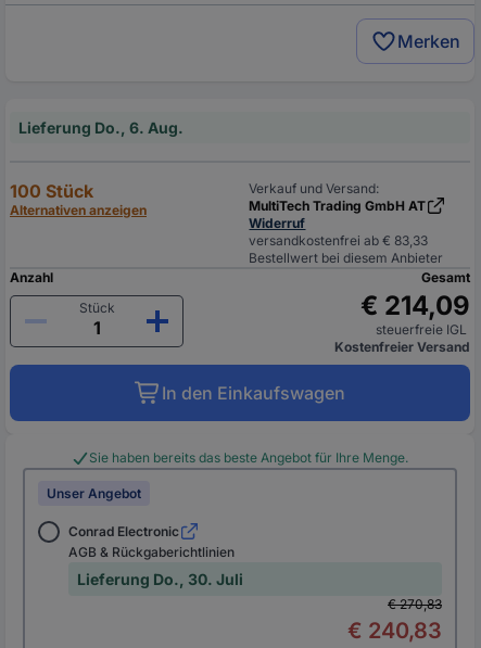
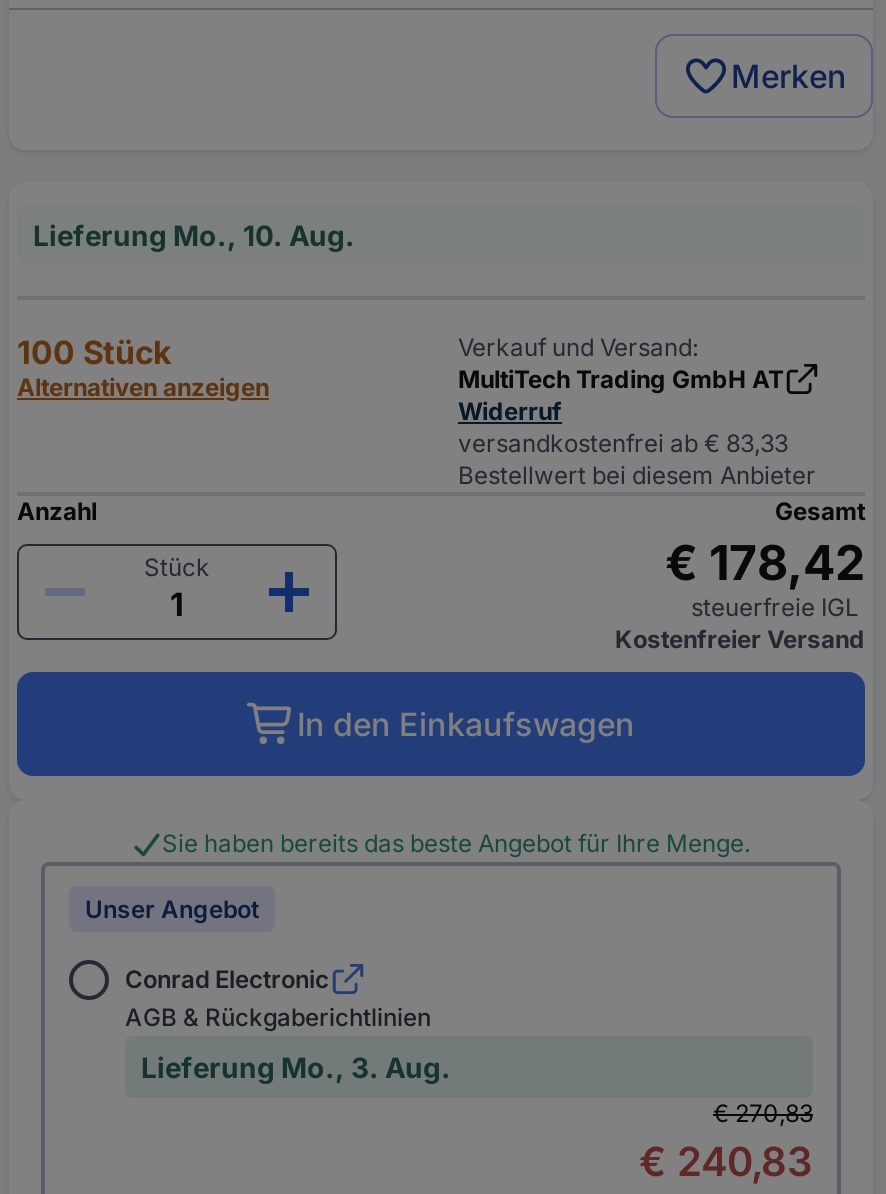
[18,119,183,137] Lieferung Do., 6. Aug. -> [33,219,355,253] Lieferung Mo., 10. Aug.
[360,290,470,322] € 214,09 -> [665,535,865,593] € 178,42
[77,570,243,589] Lieferung Do., 30. Juli -> [141,1051,451,1085] Lieferung Mo., 3. Aug.

